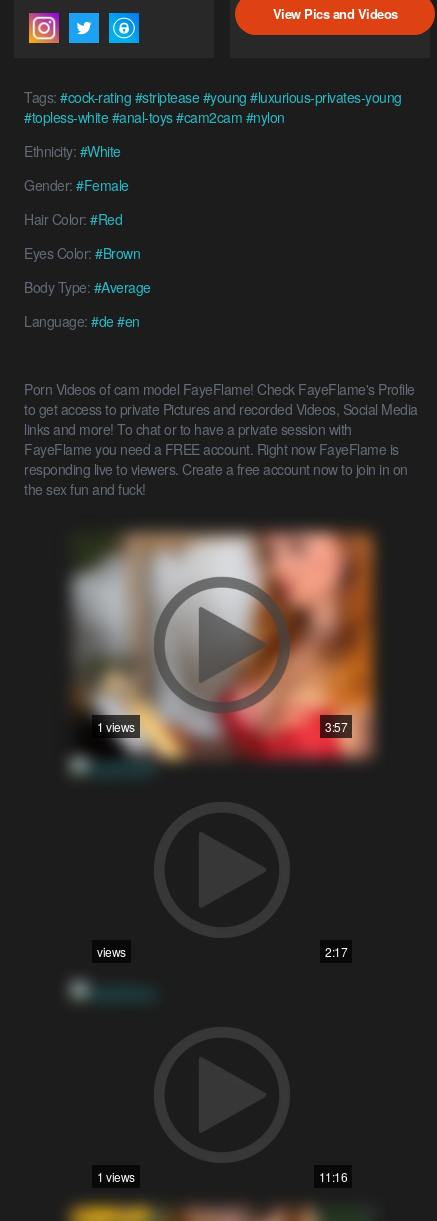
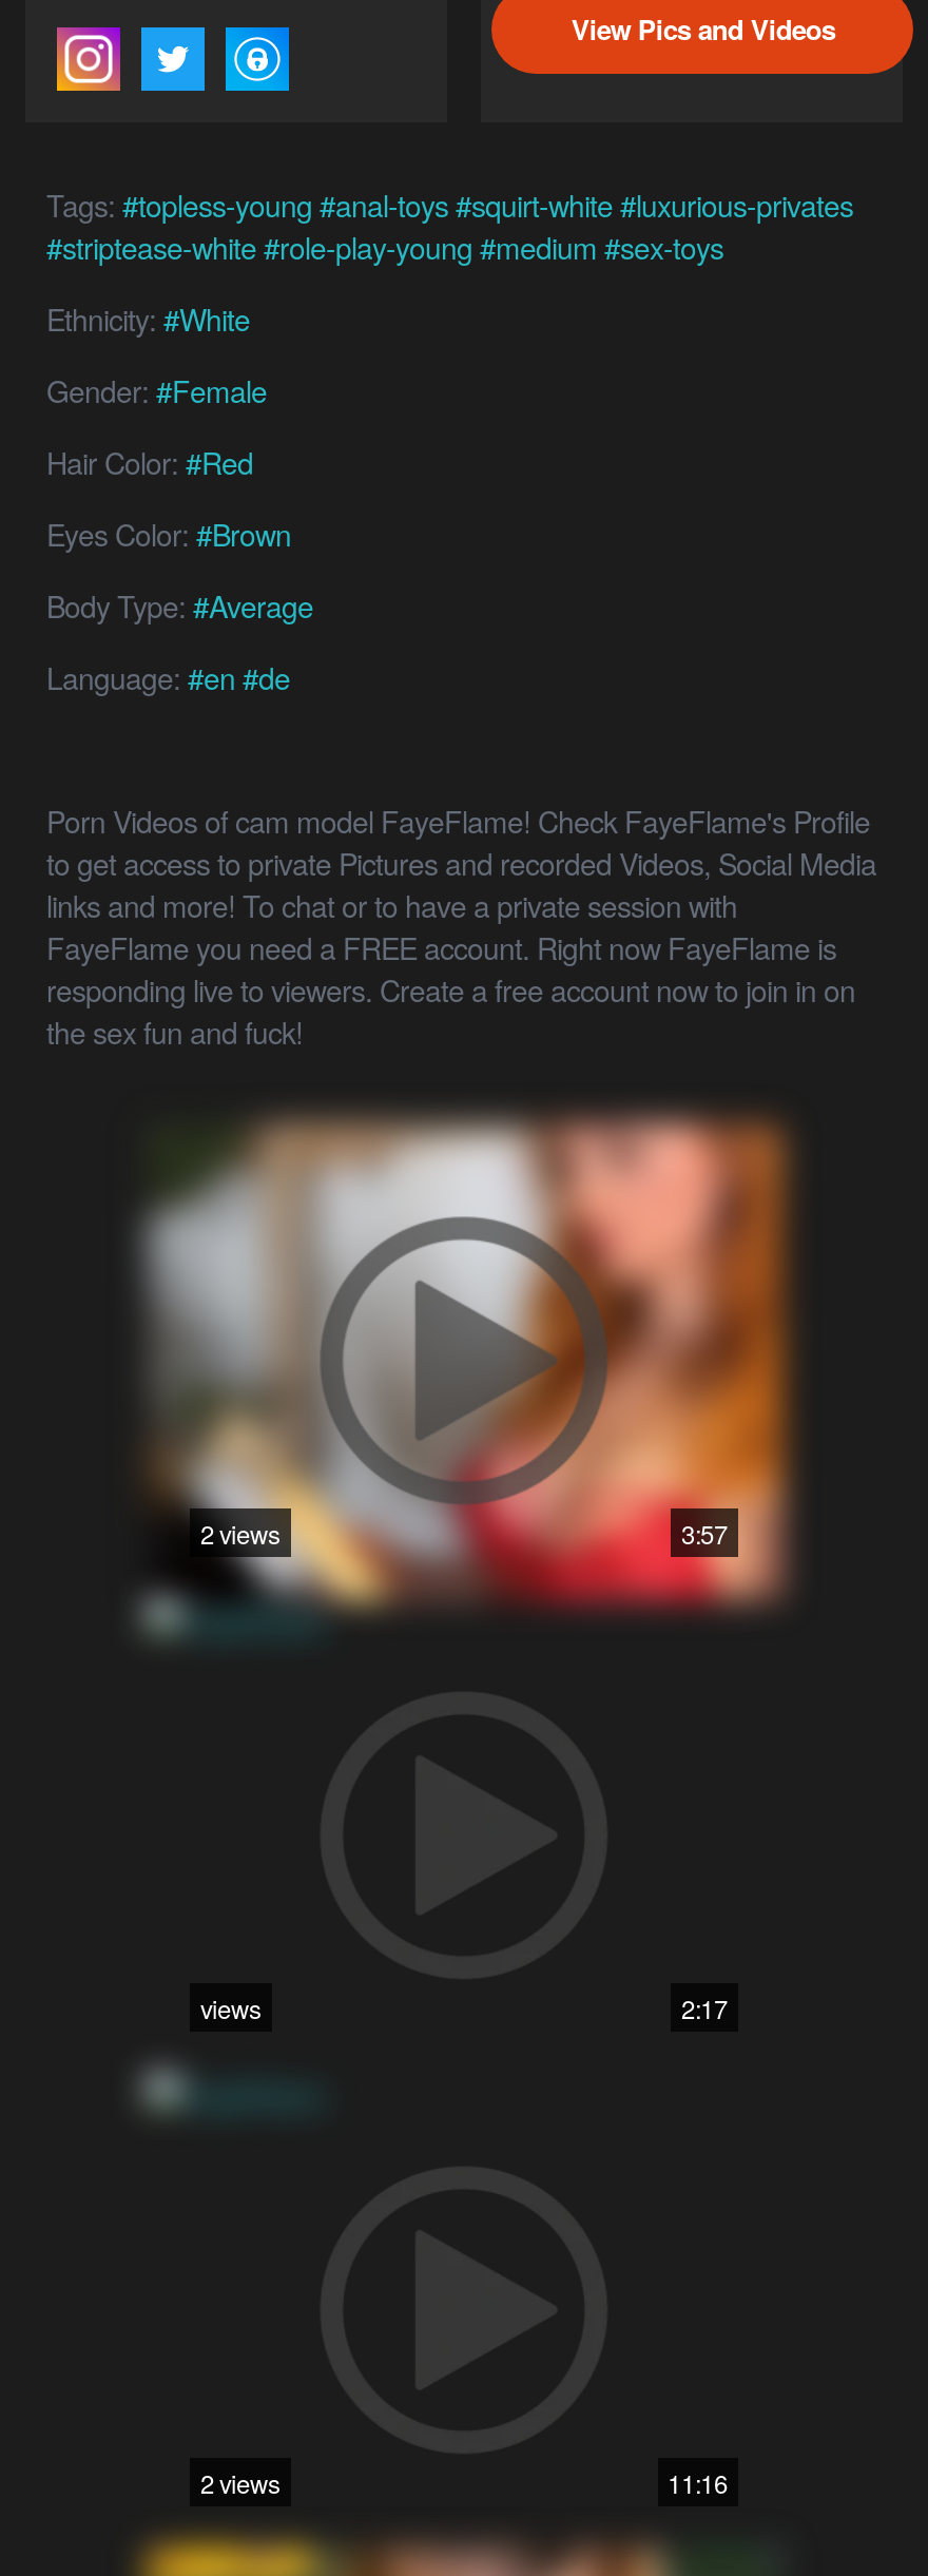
[24,87,401,127] Tags: #cock-rating #striptease #young #luxurious-privates-young | #topless-white #anal-toys #cam2cam #nylon -> [46,184,853,268] Tags: #topless-young #anal-toys #squirt-white #luxurious-privates | #striptease-white #role-play-young #medium #sex-toys
[24,311,139,331] Language: #de #en -> [46,656,290,698] Language: #en #de
[97,718,134,735] 1 views -> [200,1515,279,1551] 2 views
[97,1168,134,1185] 1 views -> [200,2464,279,2500] 2 views

